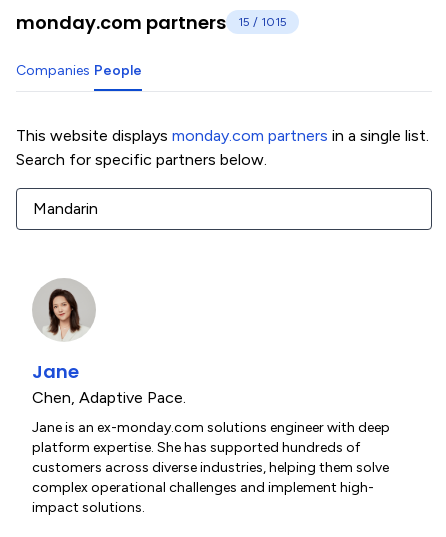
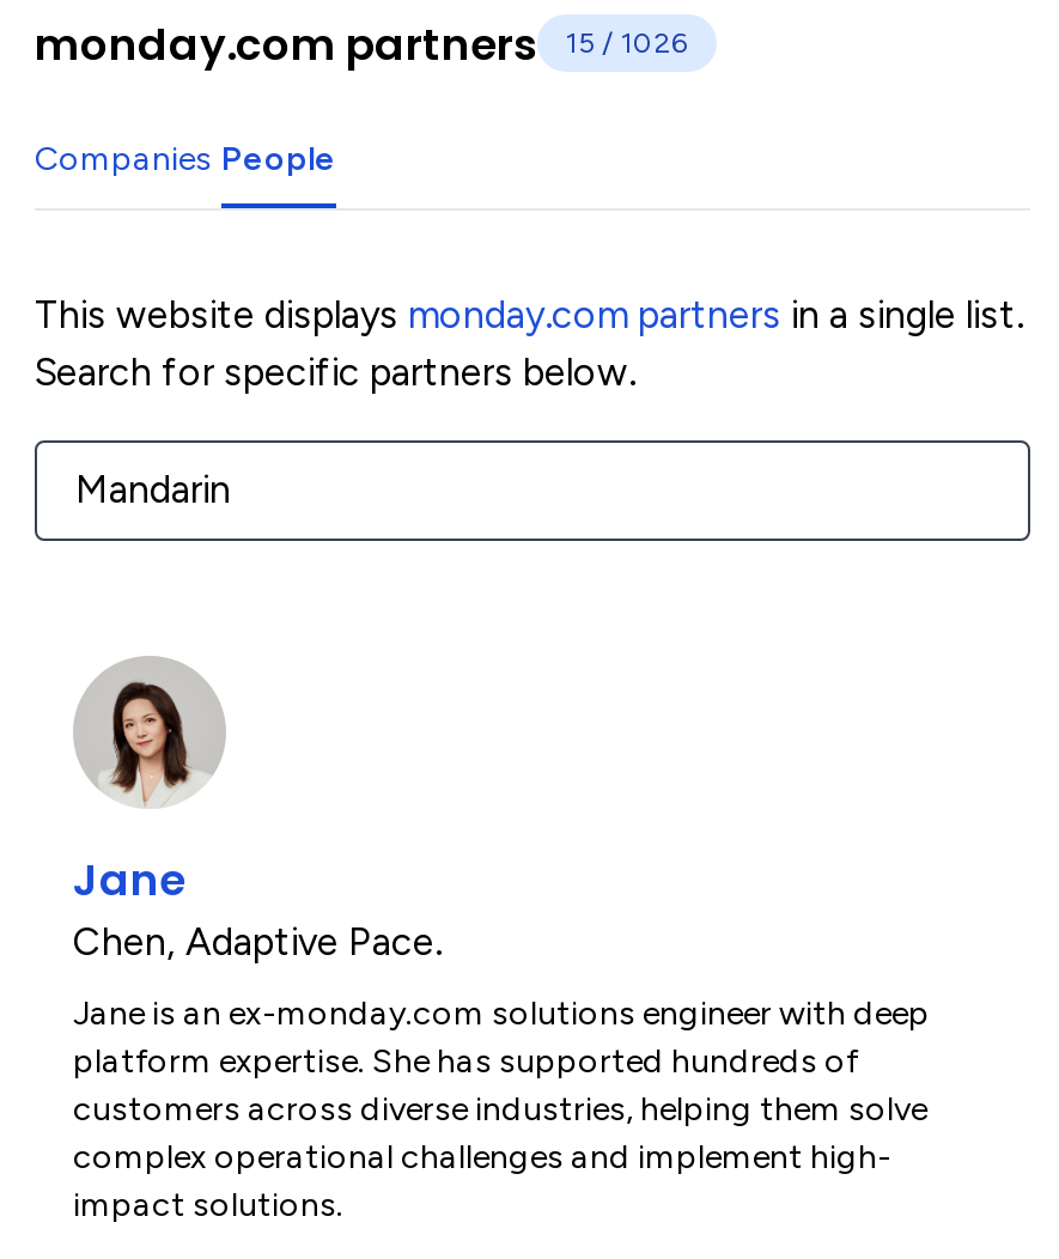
[16,10,287,35] monday.com partners 15 / 1015 -> [35,14,688,74] monday.com partners 15 / 1026

